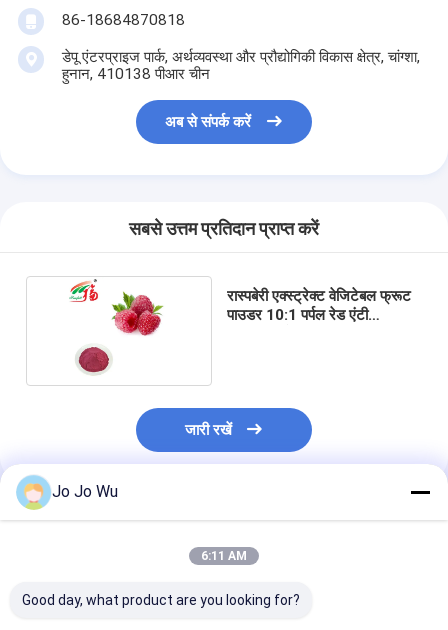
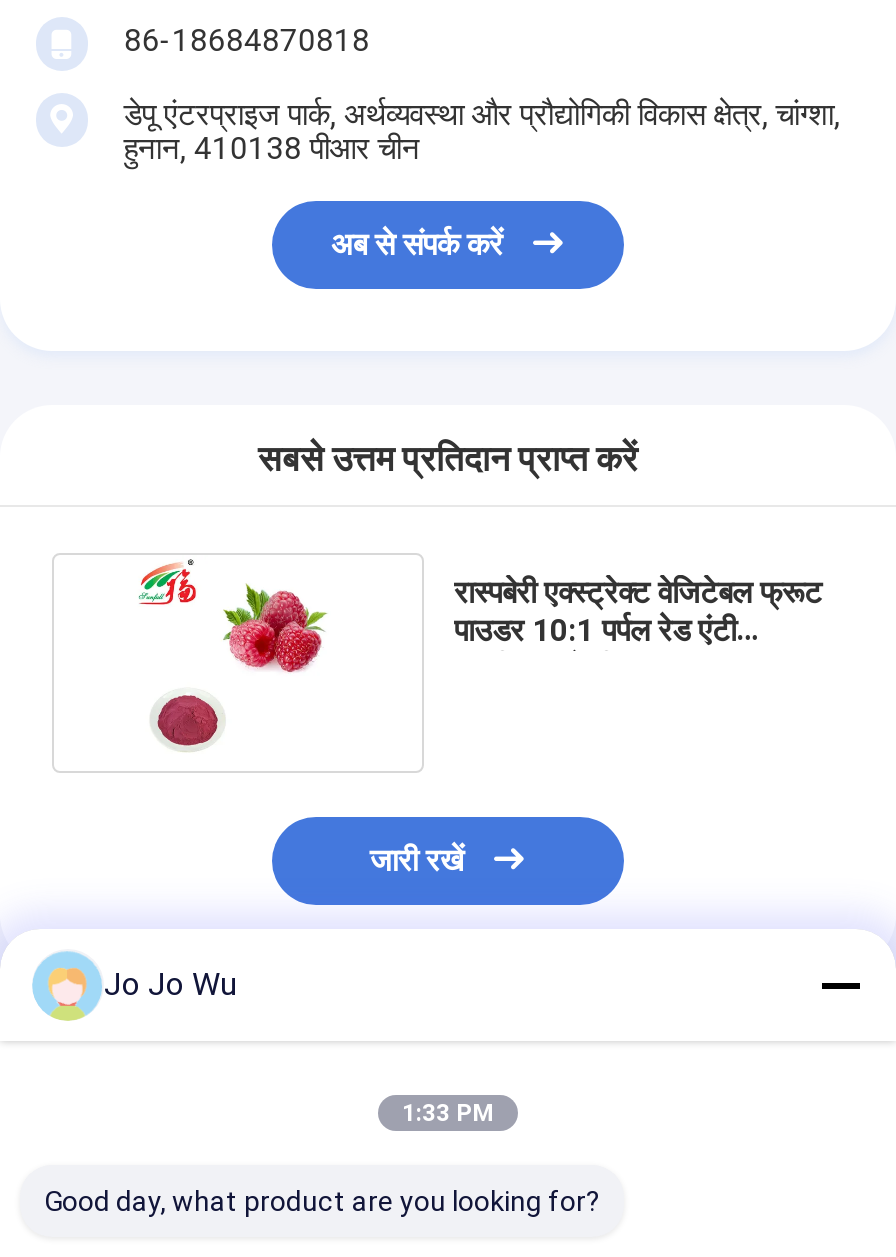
[201,549,247,563] 6:11 AM -> [402,1099,494,1127] 1:33 PM

